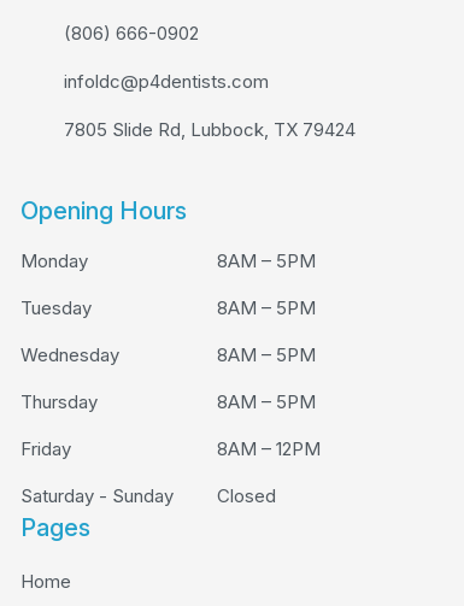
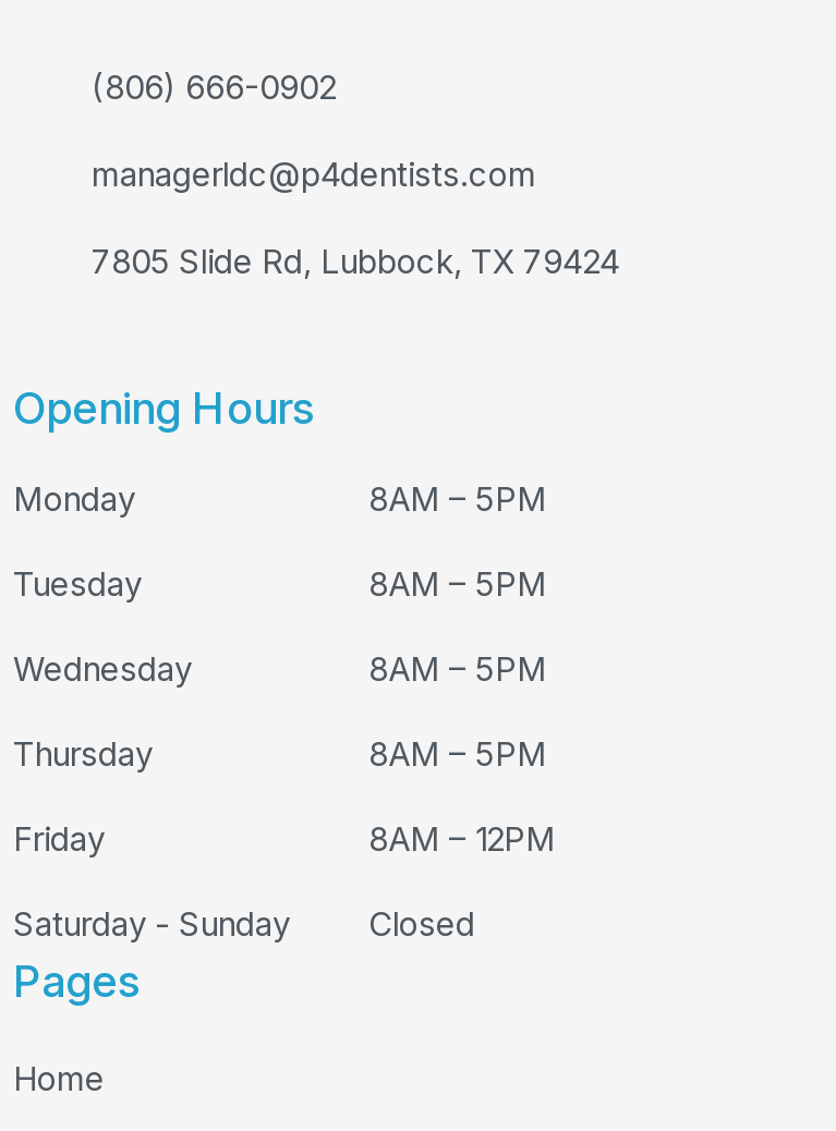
[64,70,269,93] infoldc@p4dentists.com -> [92,153,536,195] managerldc@p4dentists.com

